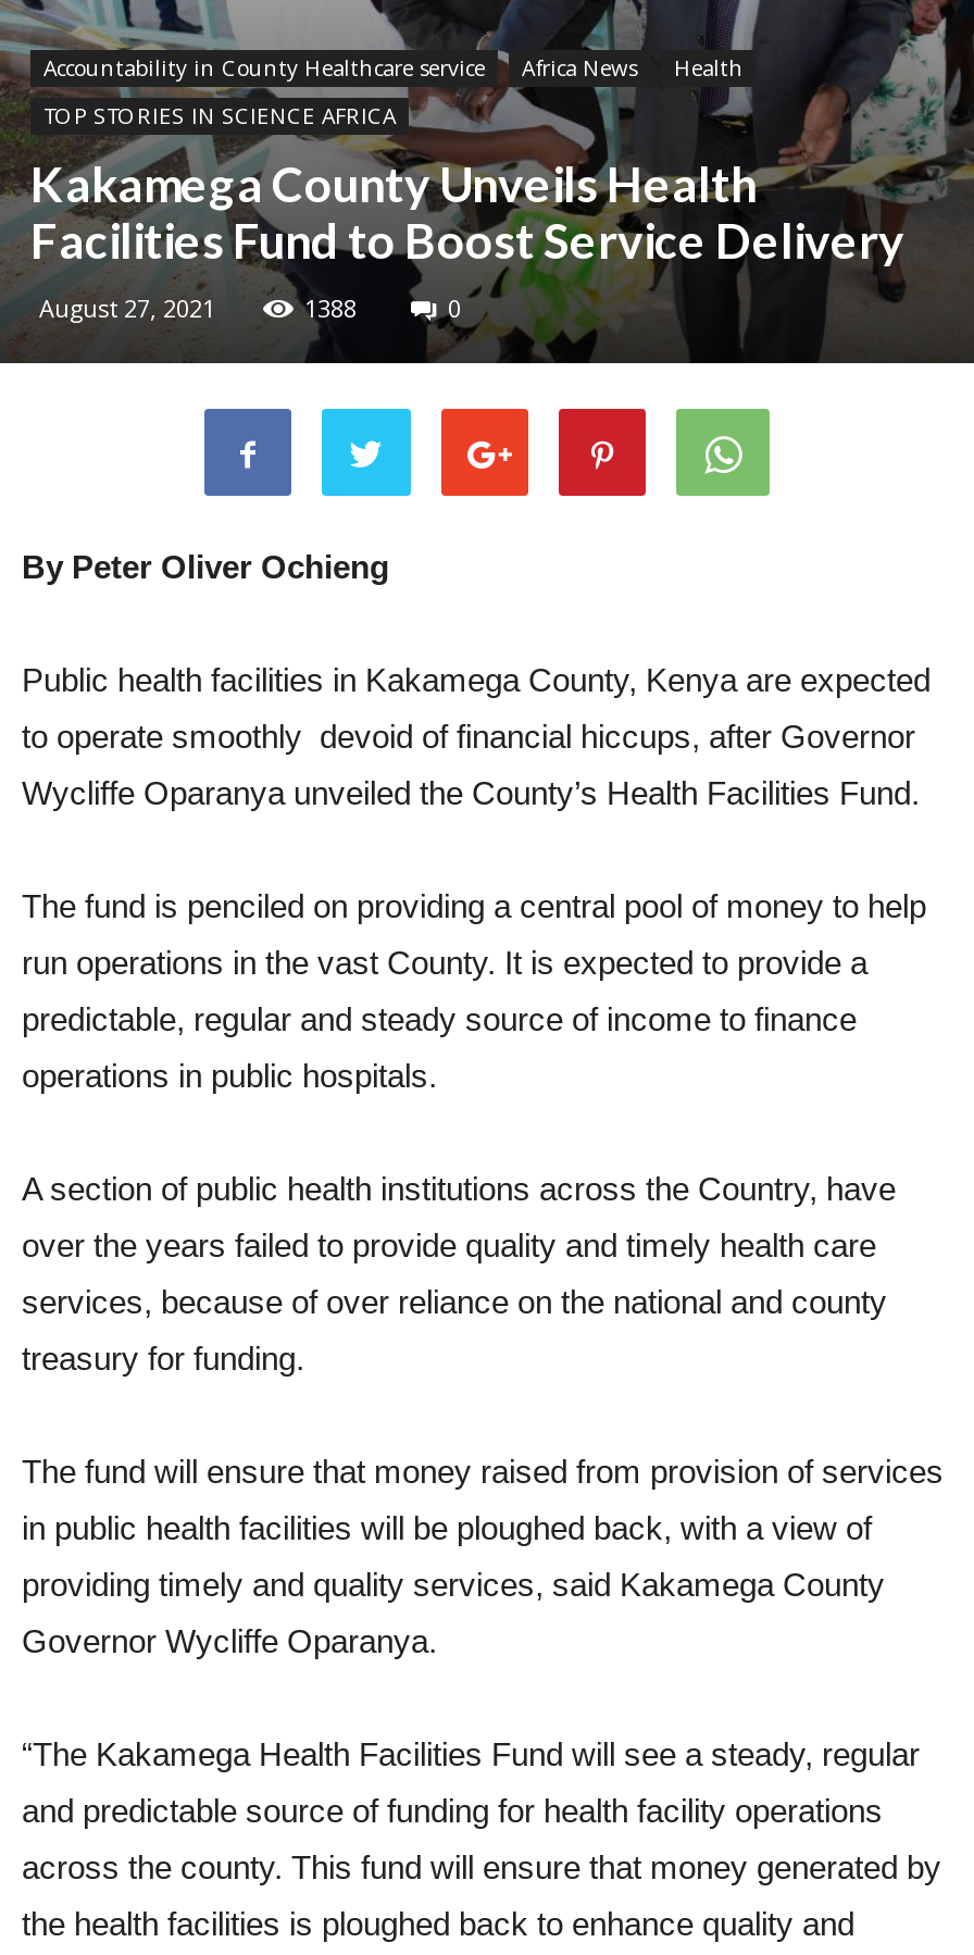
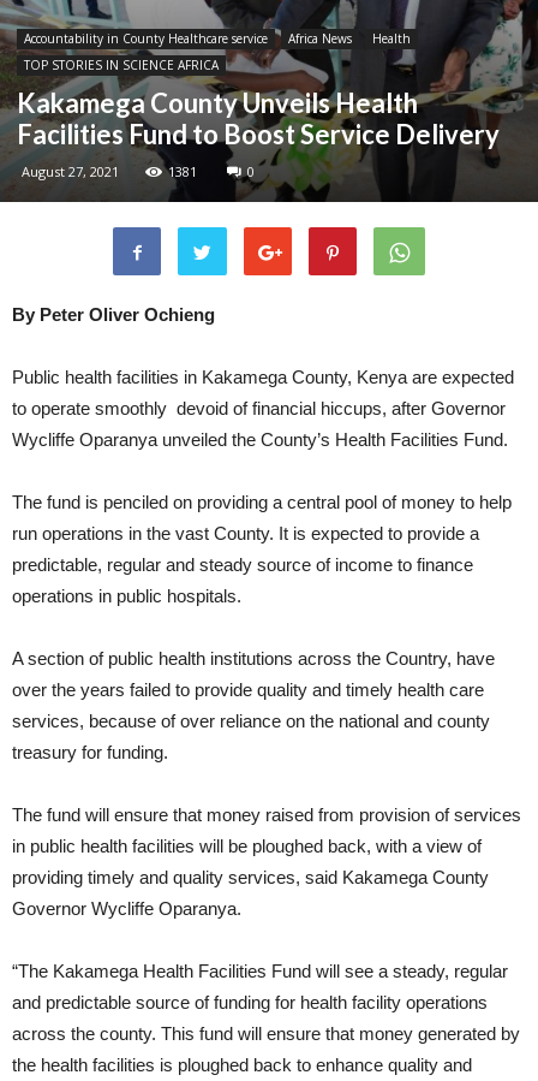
[304,292,357,325] 1388 -> [168,162,197,180] 1381

